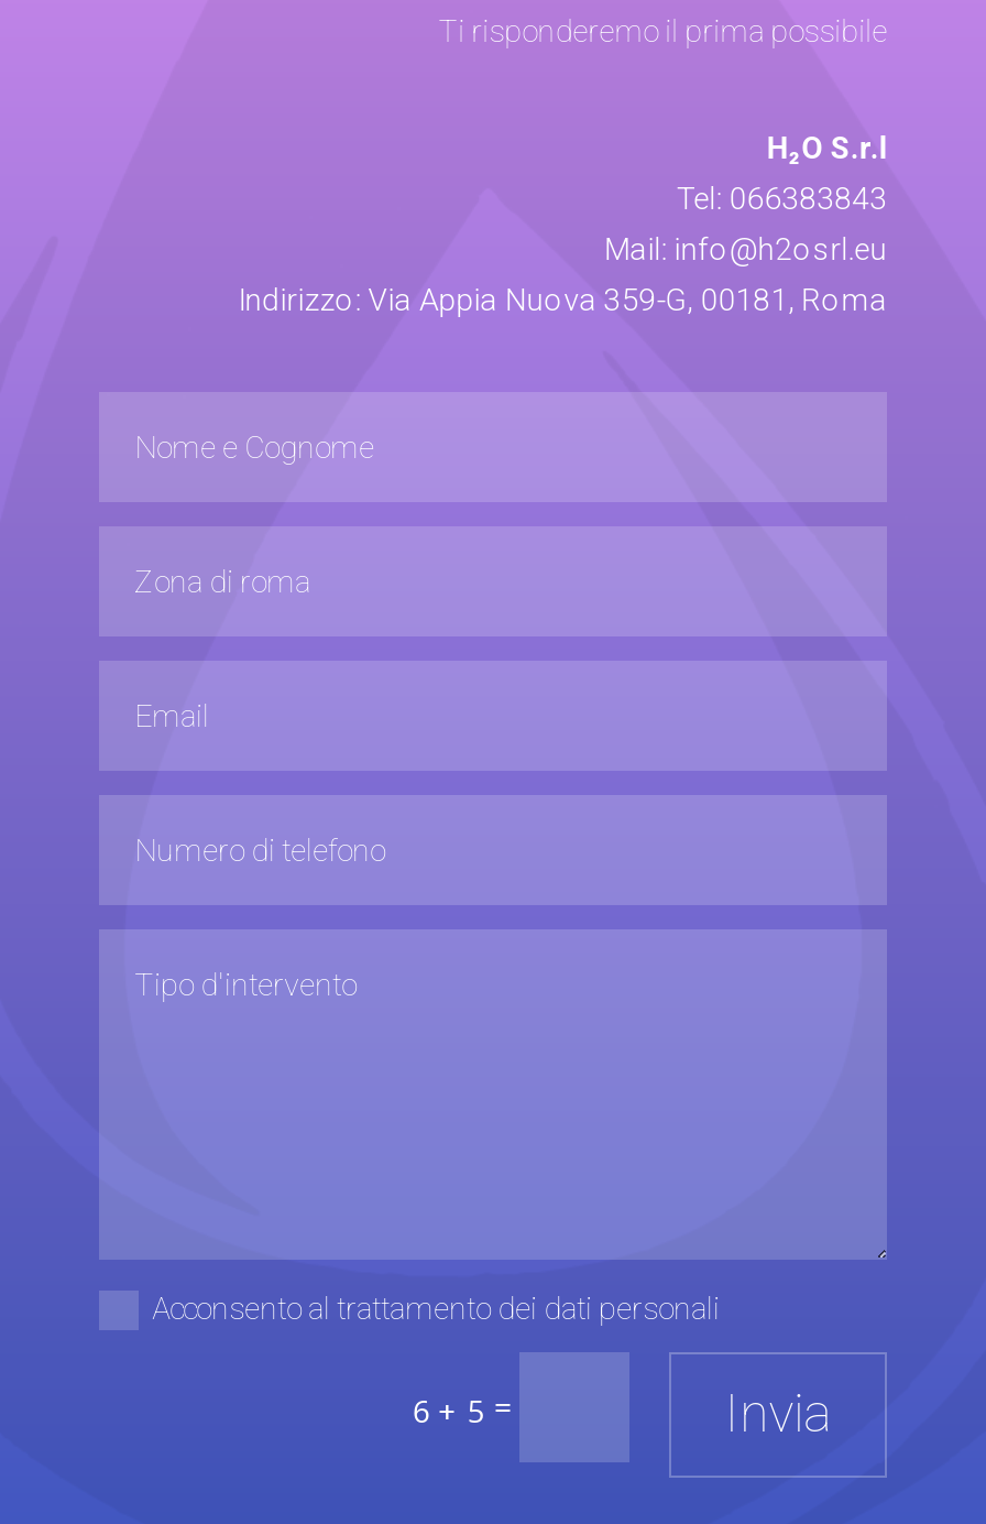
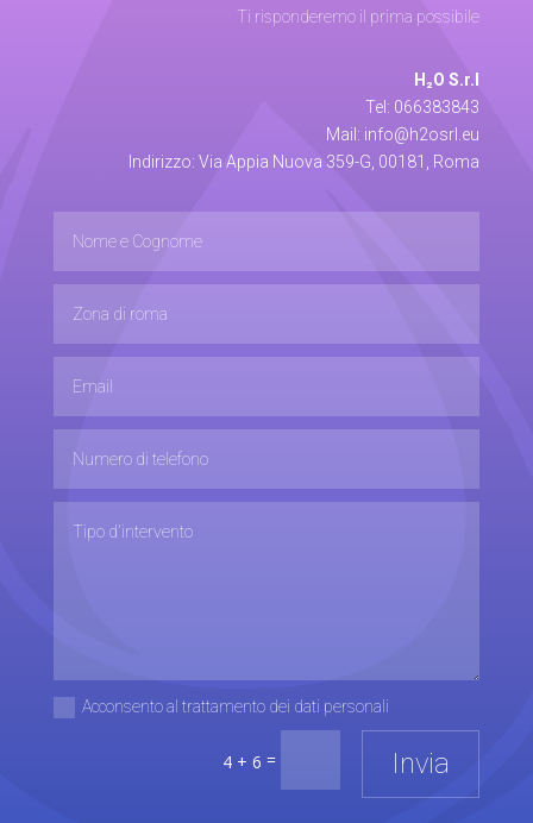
[412,1386,520,1431] 6 + 5 = -> [223,748,281,773] 4 + 6 =

